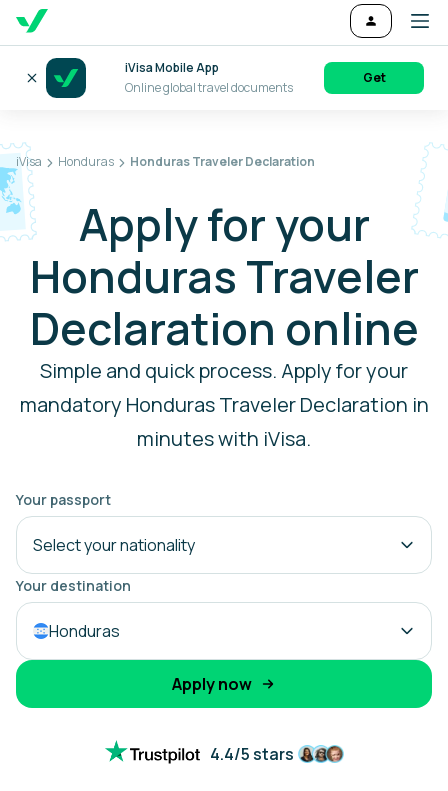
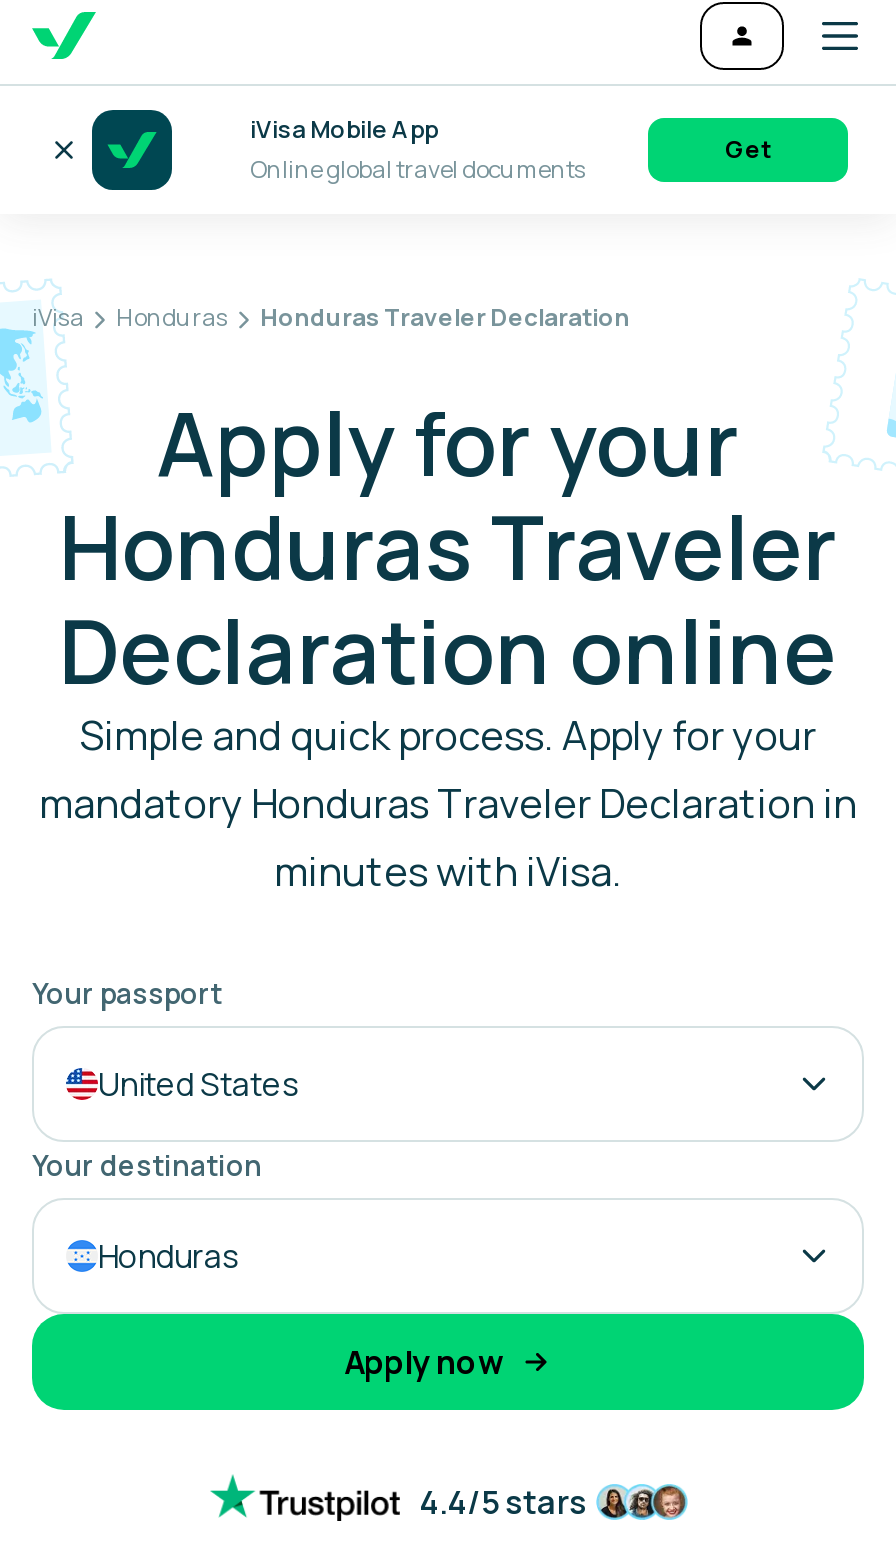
[33,534,195,556] Select your nationality -> [98,1062,300,1106] United States

